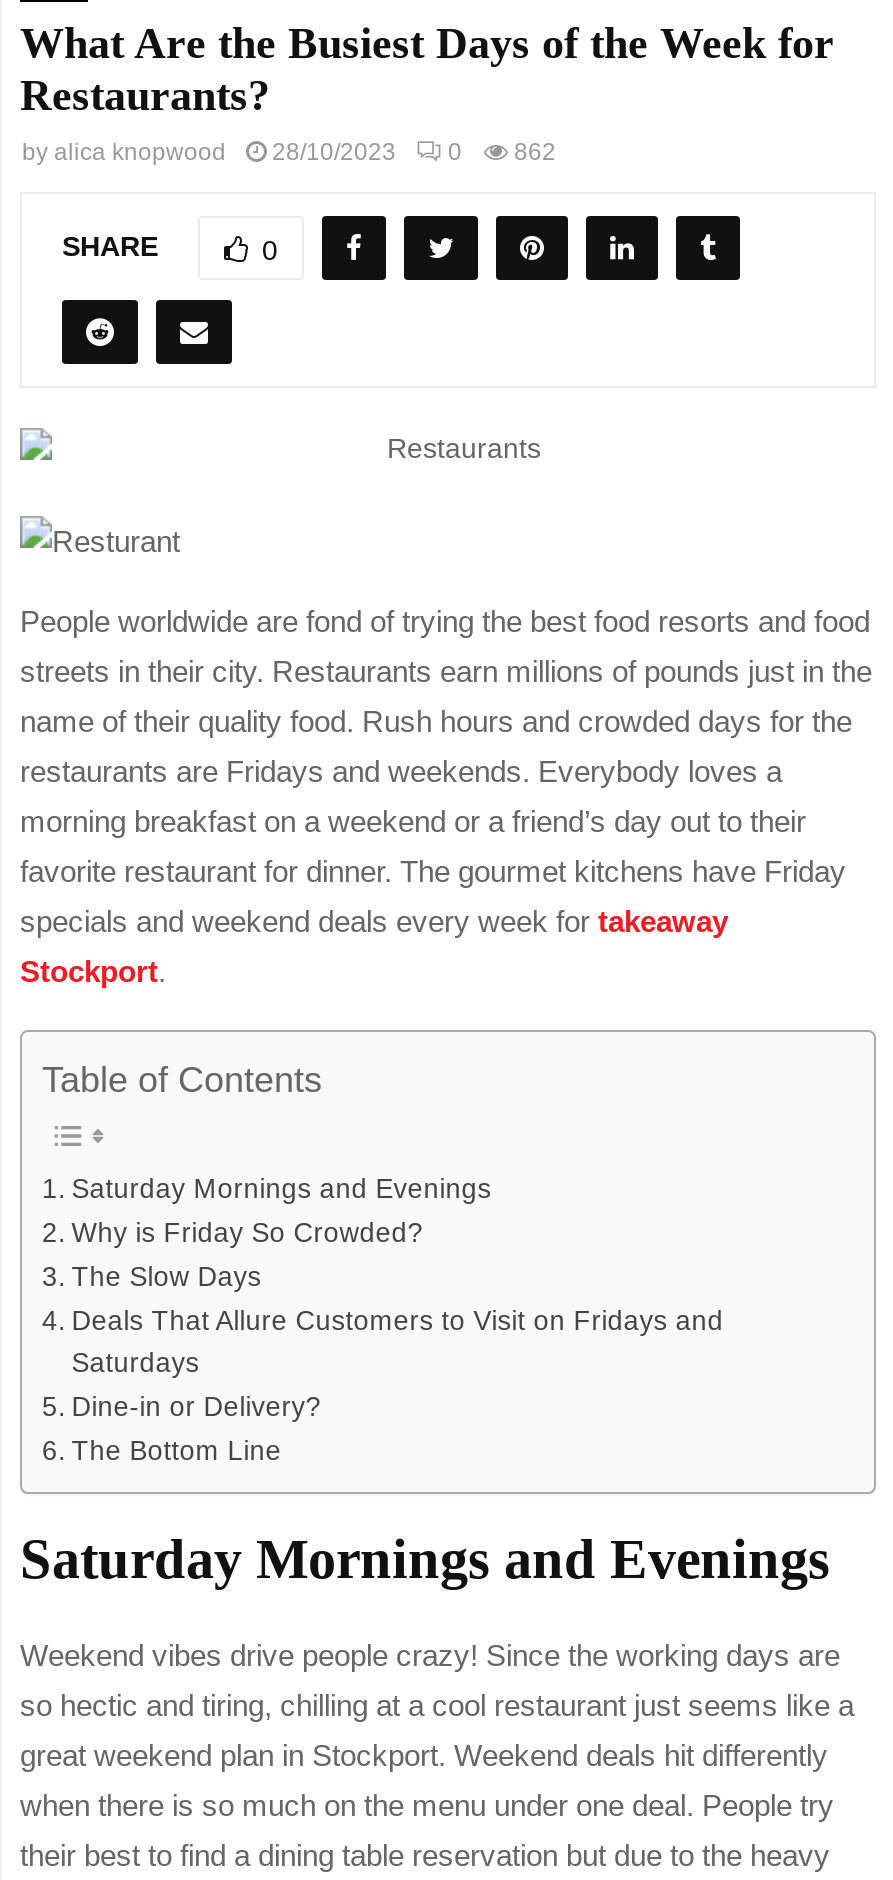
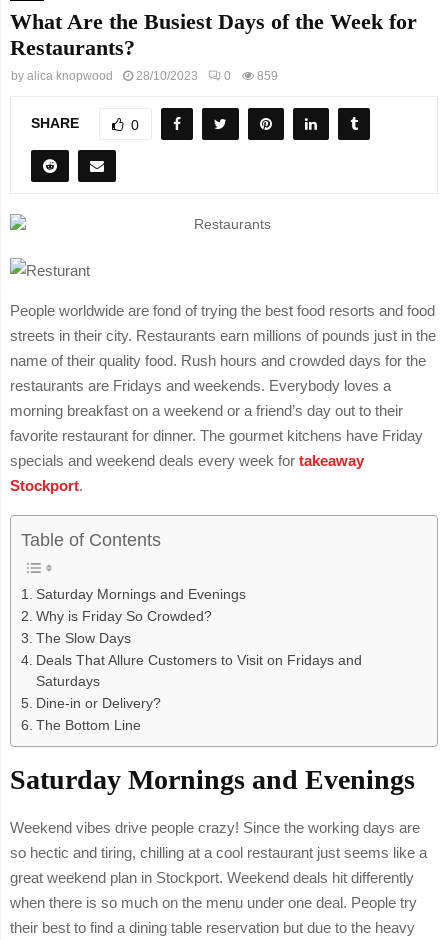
[22,138,556,166] by alica knopwood 28/10/2023 0 862 -> [11,69,278,83] by alica knopwood 28/10/2023 0 859

